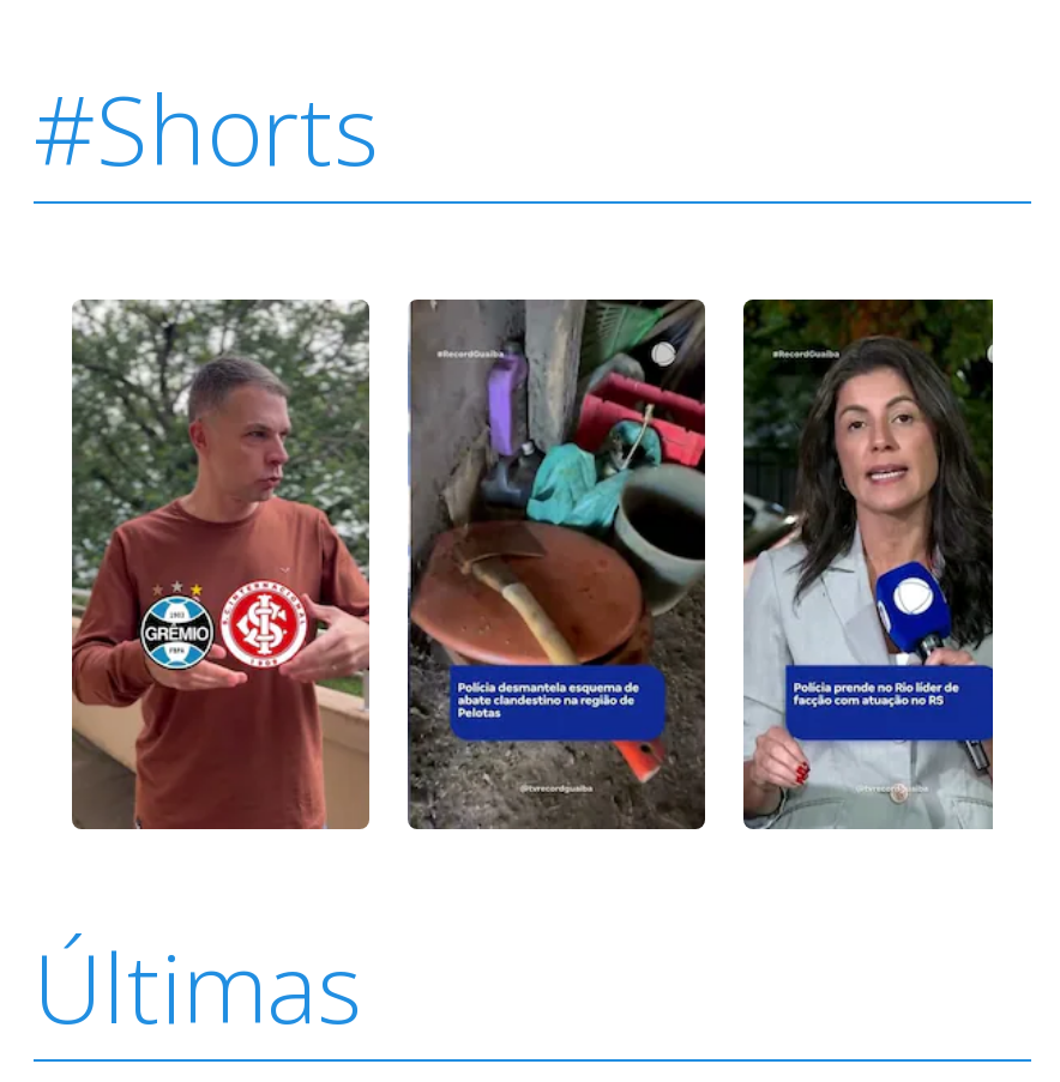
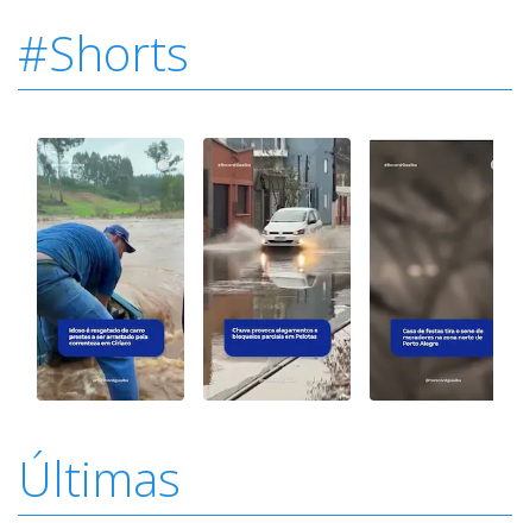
[70,297,372,829] [image] -> [36,138,185,402] [image]
[405,300,707,832] [image] -> [202,138,352,401] [image]
[741,297,993,829] [image] -> [368,138,493,402] [image]

